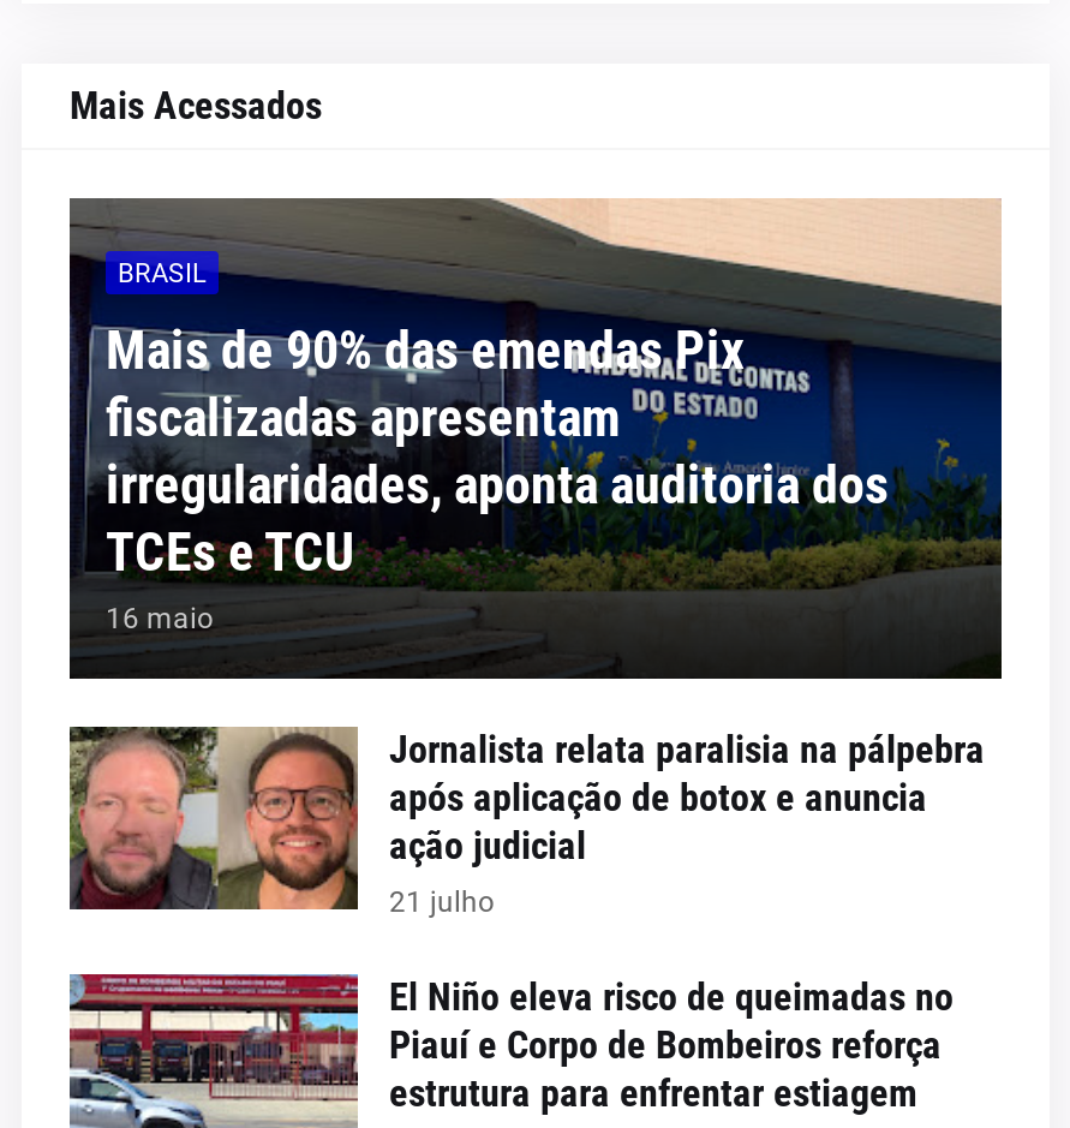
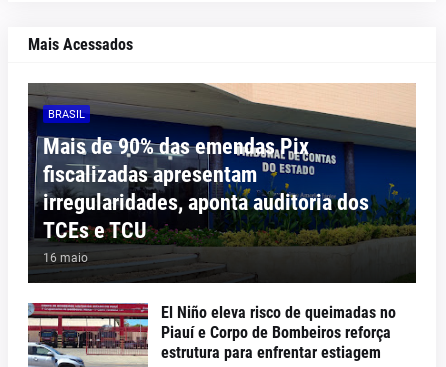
[70,724,985,926] [image] | Jornalista relata paralisia na pálpebra | após aplicação de botox e anuncia | ação judicial | 21 julho -> none

